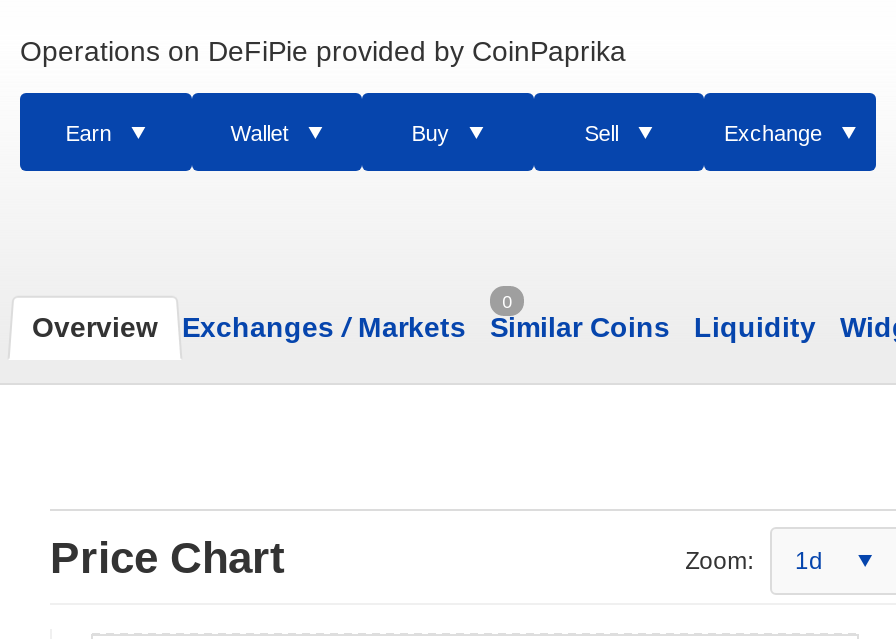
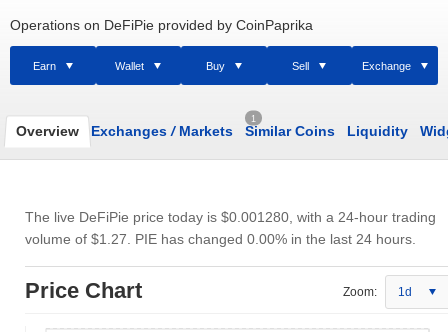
[502,291,512,311] 0 -> [251,113,256,123] 1
moved [32,311,816,343] -> [16,123,408,139]: Overview | Exchanges / Markets | Similar Coins | Liquidity
none -> [25,209,436,247] The live DeFiPie price today is $0.001280, with a 24-hour trading | volume of $1.27. PIE has changed 0.00% in the last 24 hours.

